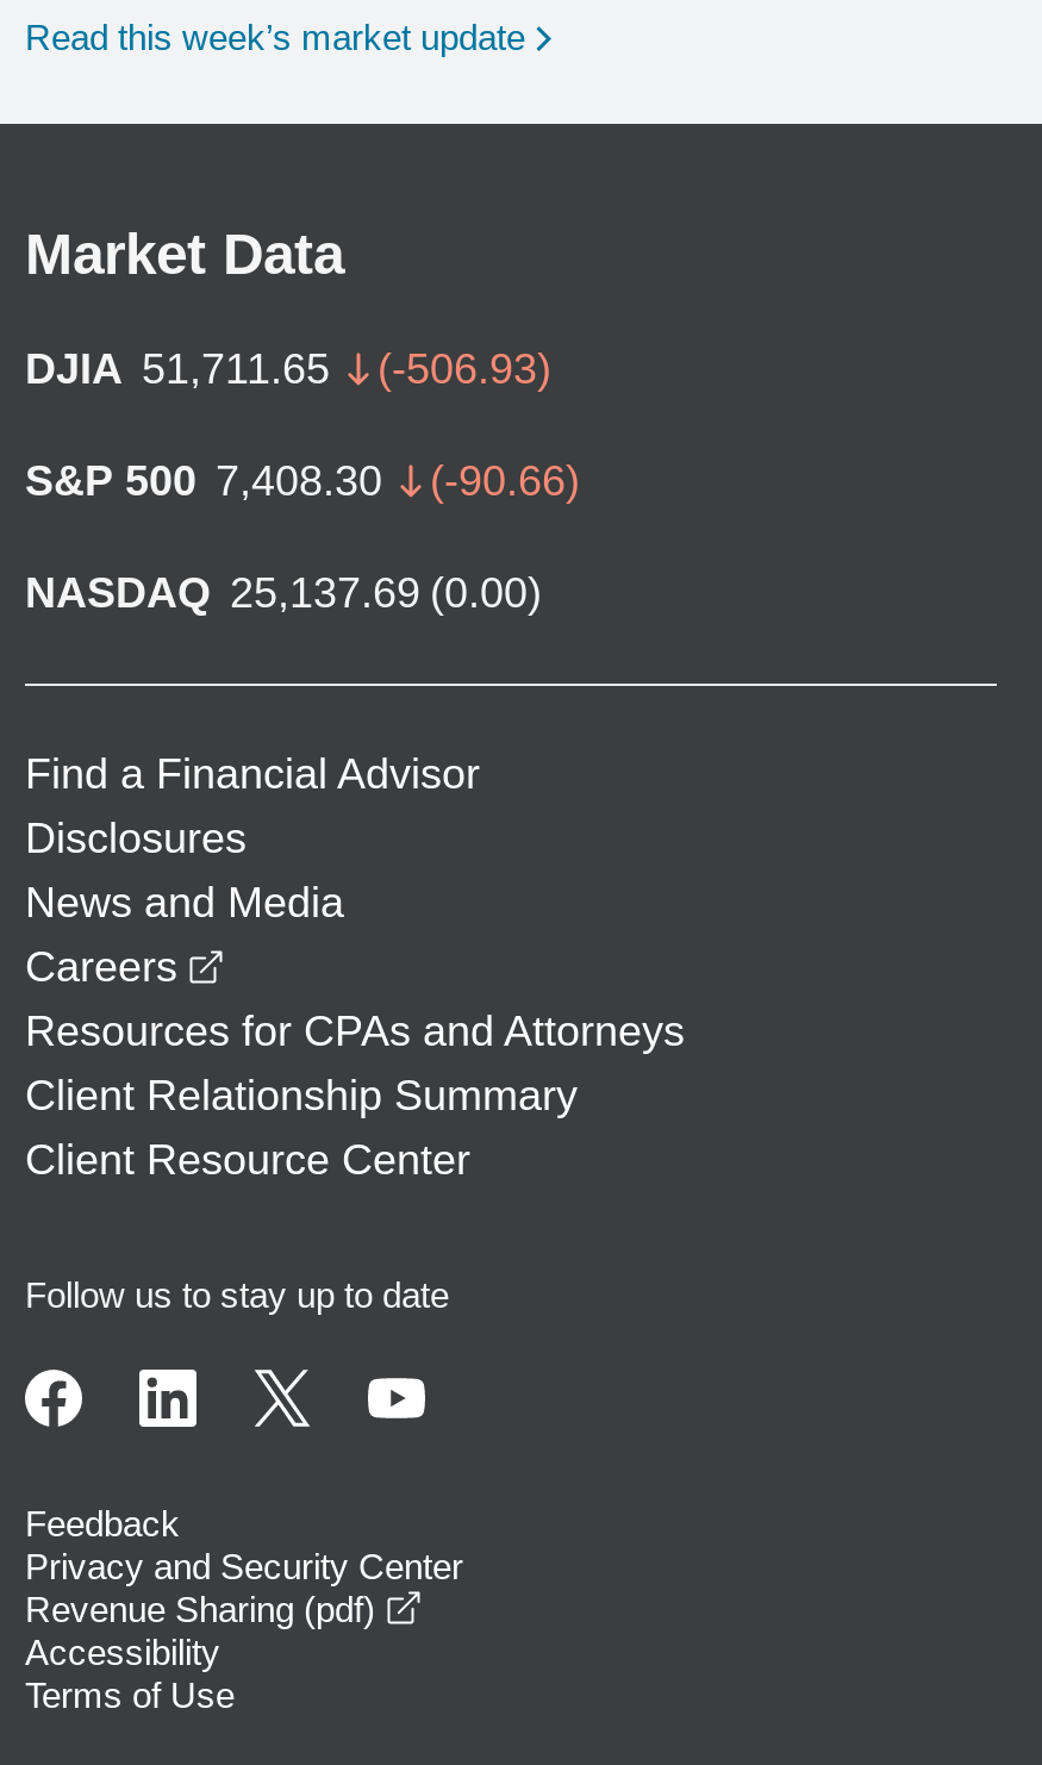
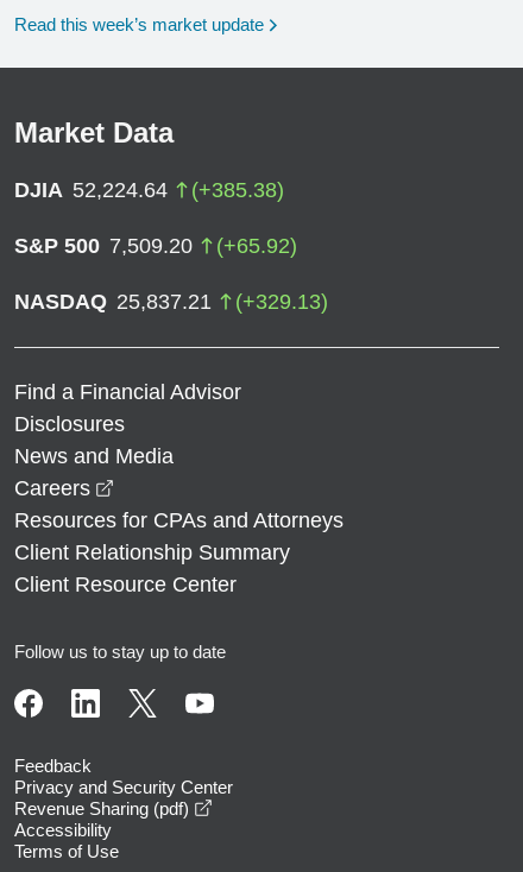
[25,345,551,393] DJIA 51,711.65 | (-506.93) -> [14,178,284,202] DJIA 52,224.64 | (+385.38)
[25,457,580,504] S&P 500 7,408.30 | (-90.66) -> [14,234,297,258] S&P 500 7,509.20 | (+65.92)
[25,569,542,616] NASDAQ 25,137.69 (0.00) -> [14,290,328,313] NASDAQ 25,837.21 | (+329.13)

